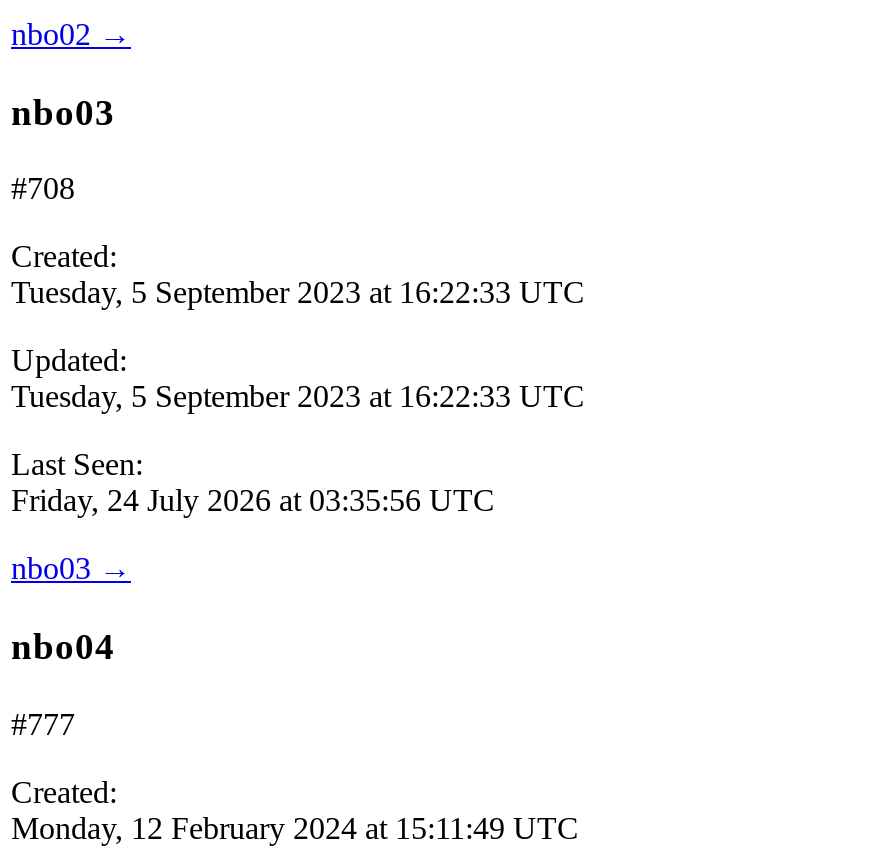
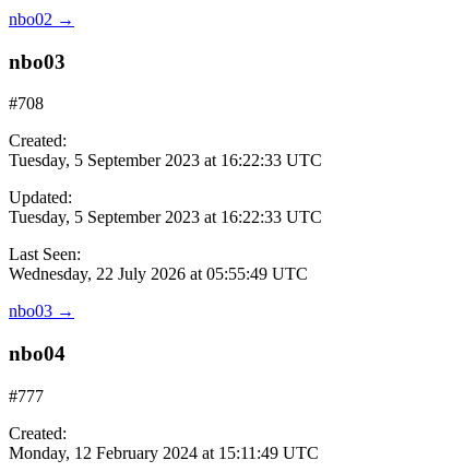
[11,484,495,518] Friday, 24 July 2026 at 03:35:56 UTC -> [9,265,308,283] Wednesday, 22 July 2026 at 05:55:49 UTC

